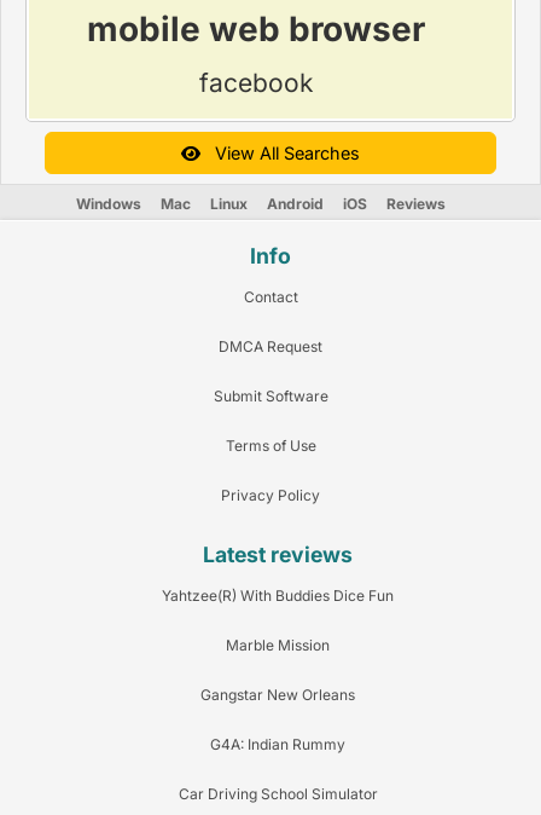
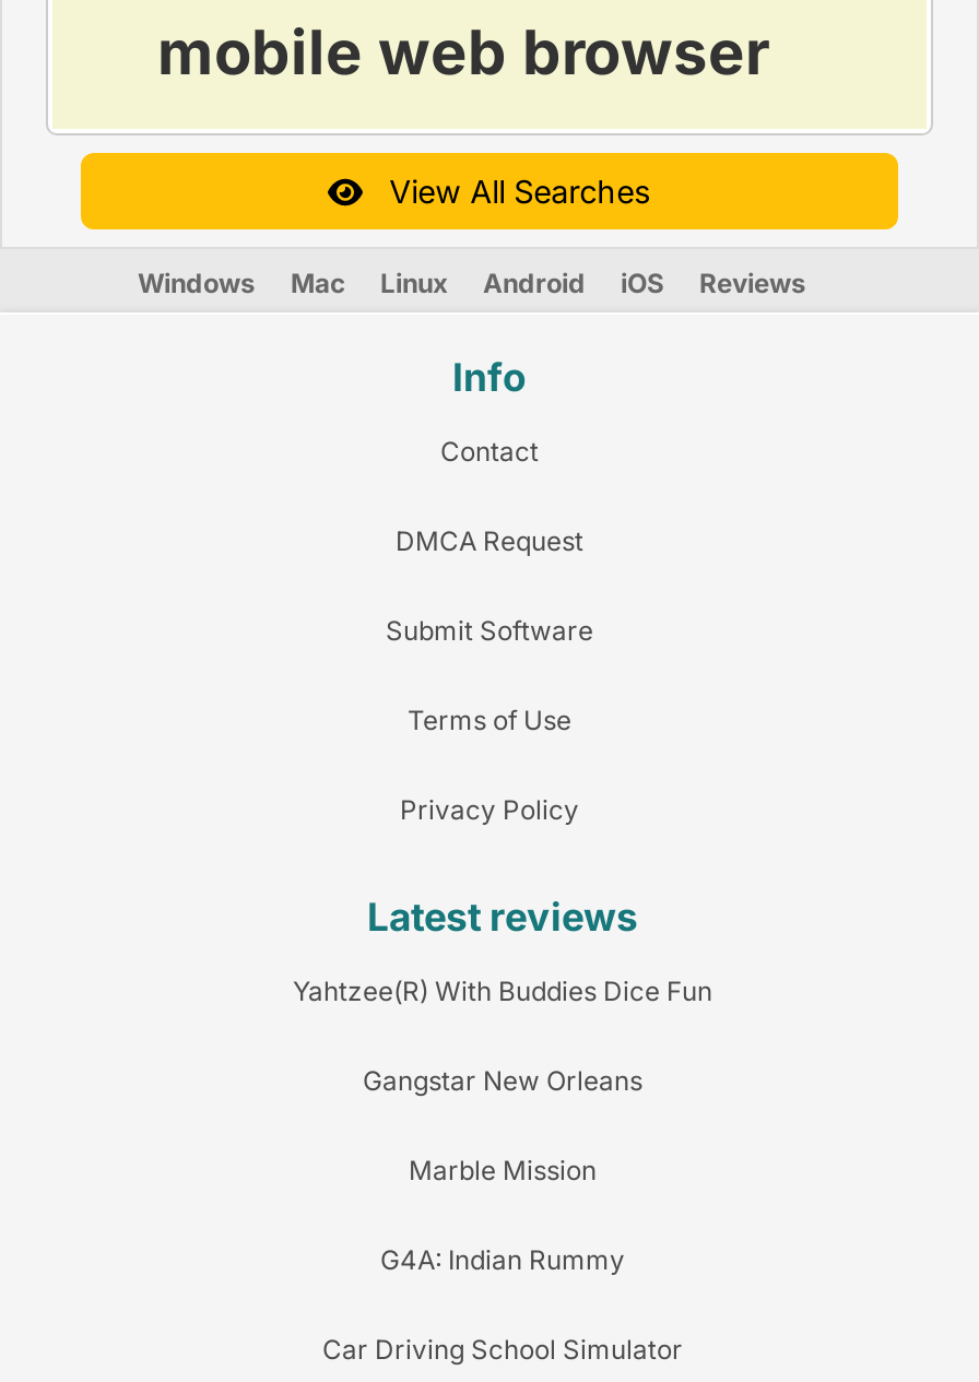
[199,68,313,98] facebook -> none
moved [200,686,355,704] -> [363,1065,642,1097]: Gangstar New Orleans

